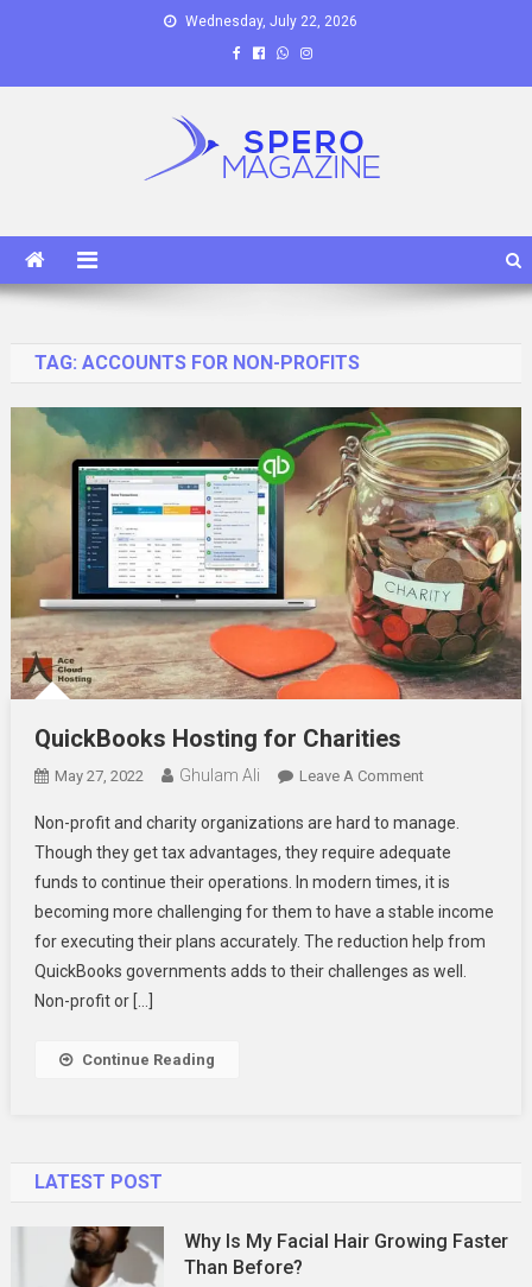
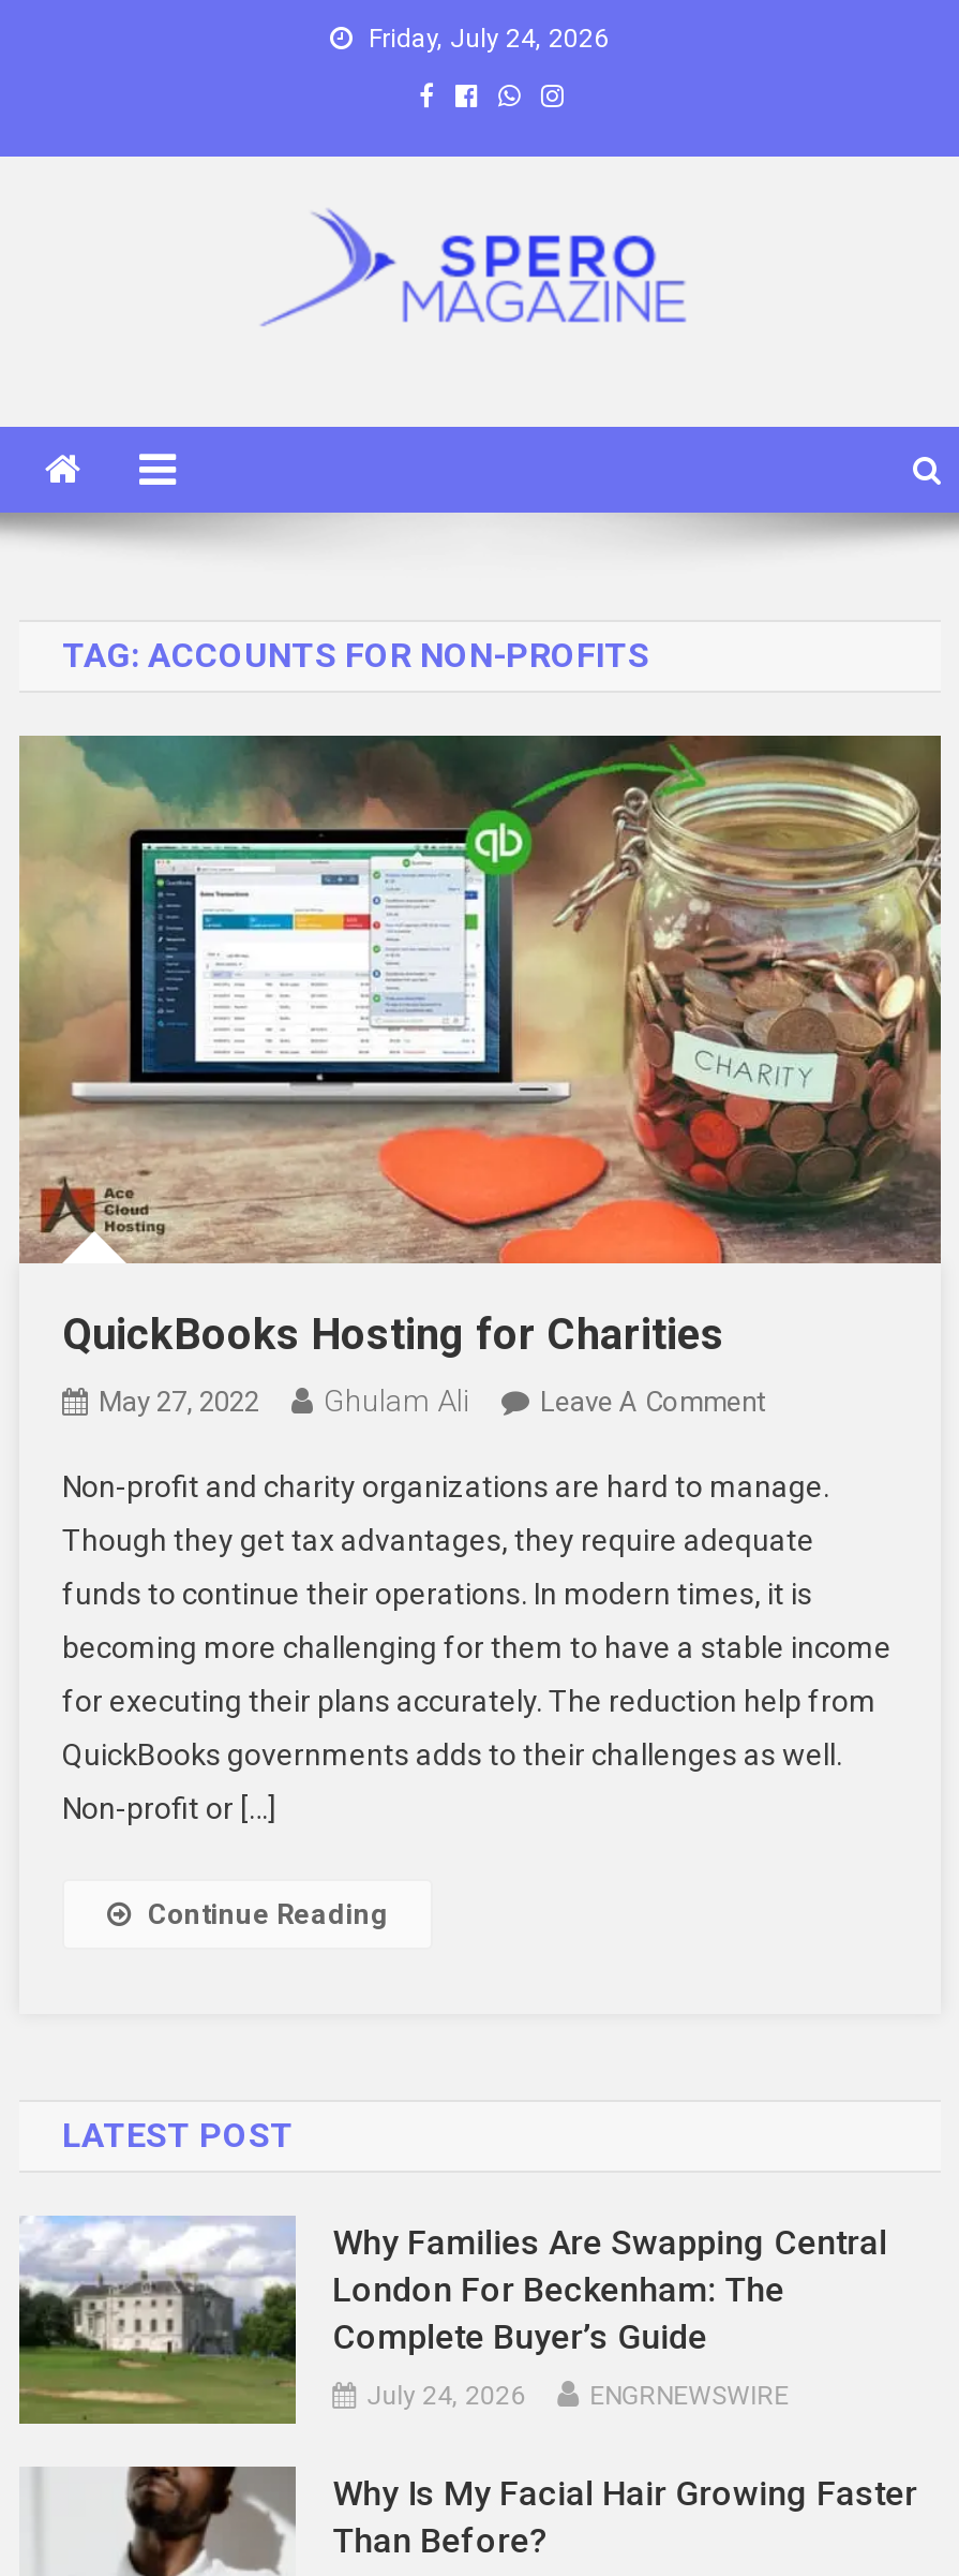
[185,13,357,30] Wednesday, July 22, 2026 -> [369,24,609,54] Friday, July 24, 2026
none -> [17,2216,888,2426] [image] | Why Families Are Swapping Central | London For Beckenham: The | Complete Buyer’s Guide | July 24, 2026 | ENGRNEWSWIRE

